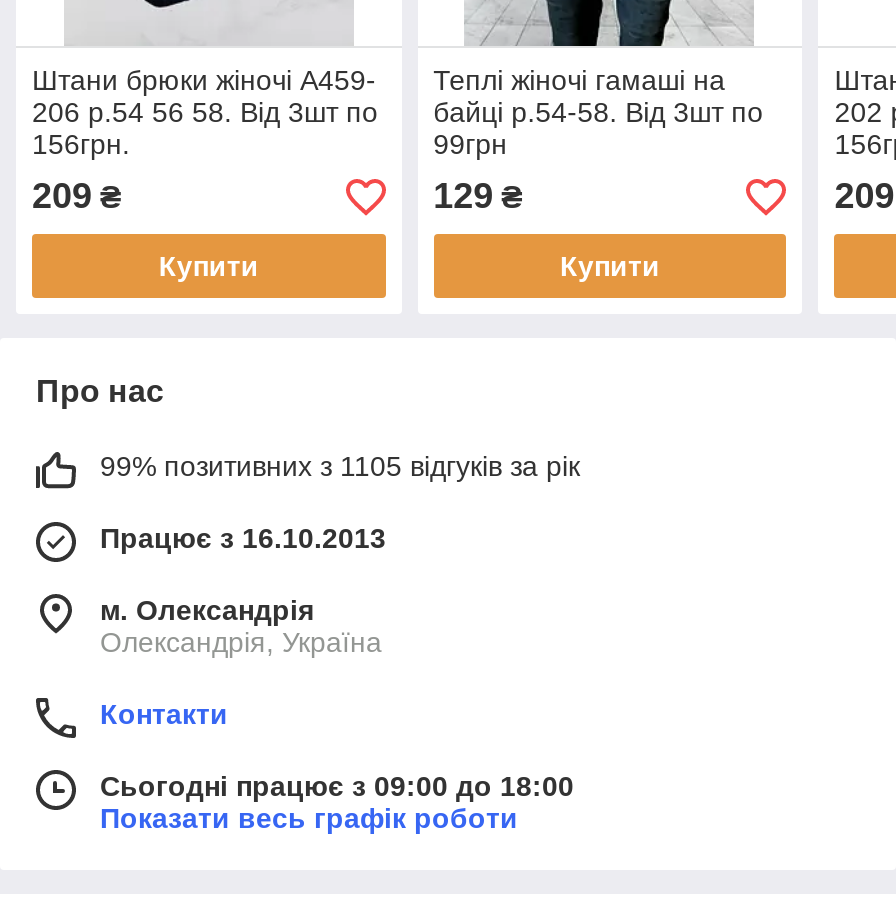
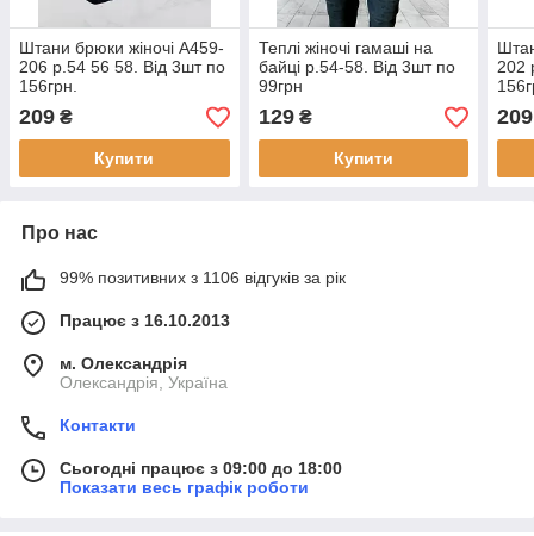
[100,451,580,483] 99% позитивних з 1105 відгуків за рік -> [60,268,346,288] 99% позитивних з 1106 відгуків за рік

